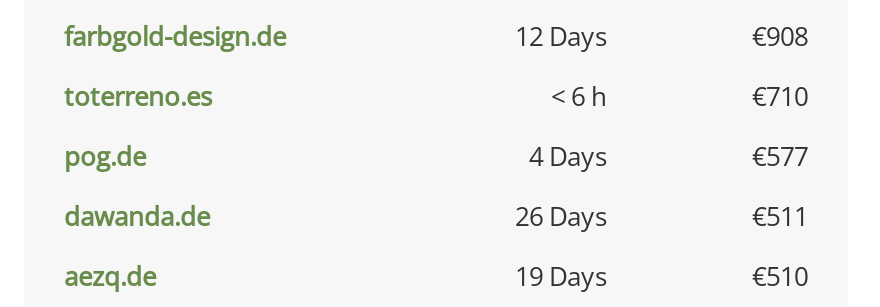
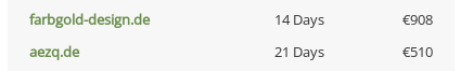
[515,18,607,54] 12 Days -> [274,10,324,29] 14 Days
[64,78,808,234] toterreno.es | < 6 h | €710 | pog.de | 4 Days | €577 | dawanda.de | 26 Days | €511 -> none
[515,258,607,294] 19 Days -> [274,42,324,61] 21 Days

